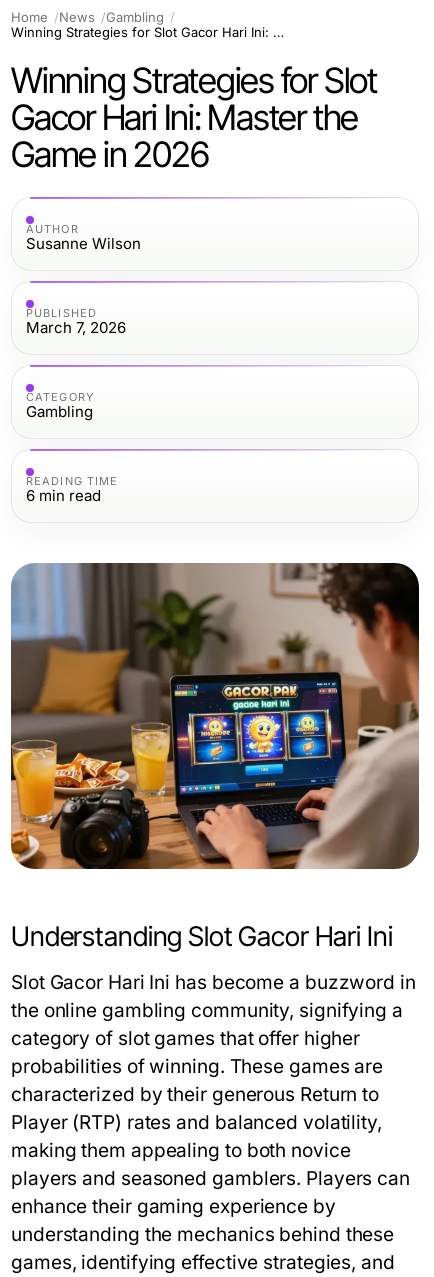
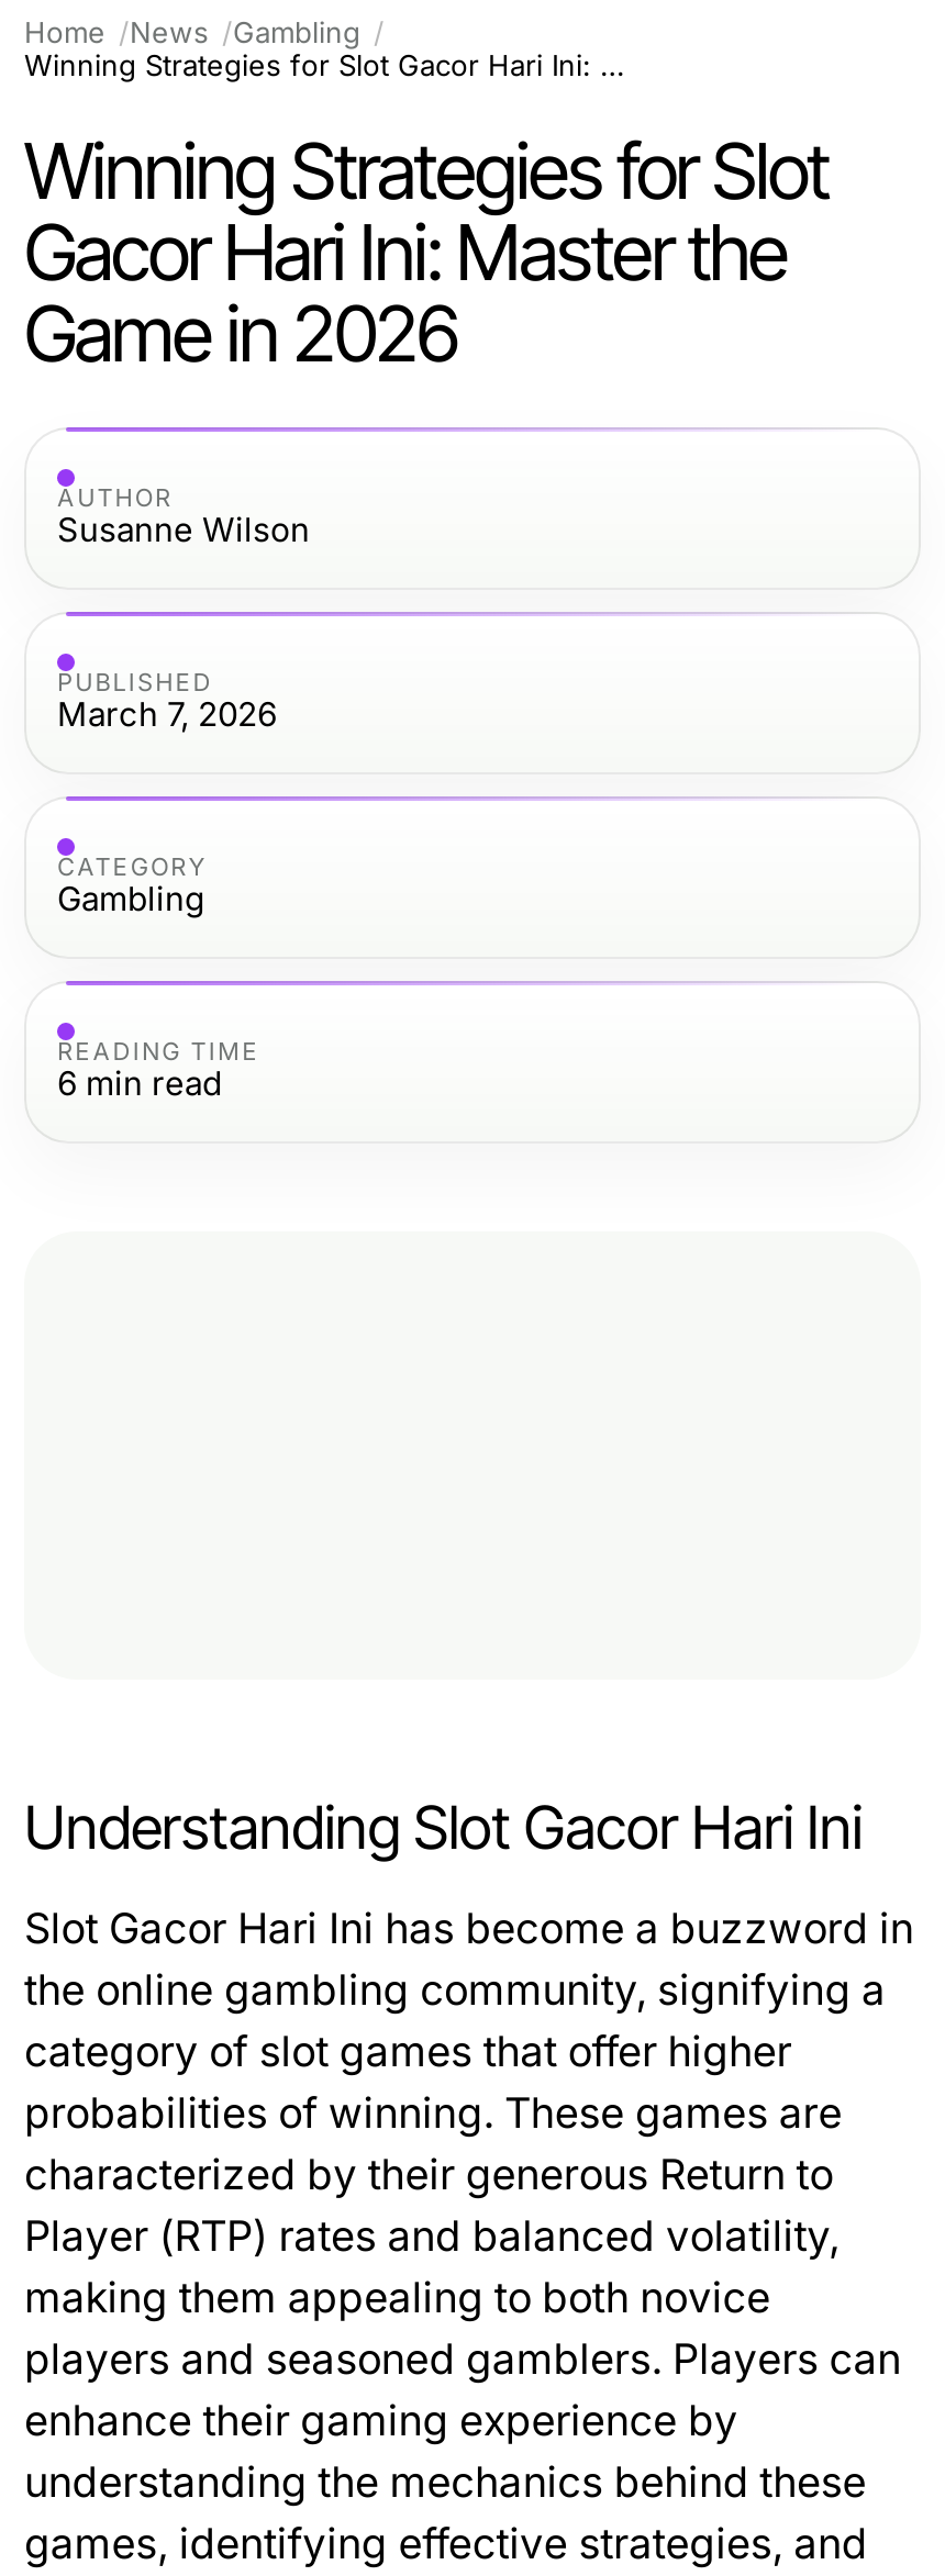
[10,562,420,870] [image] -> none

